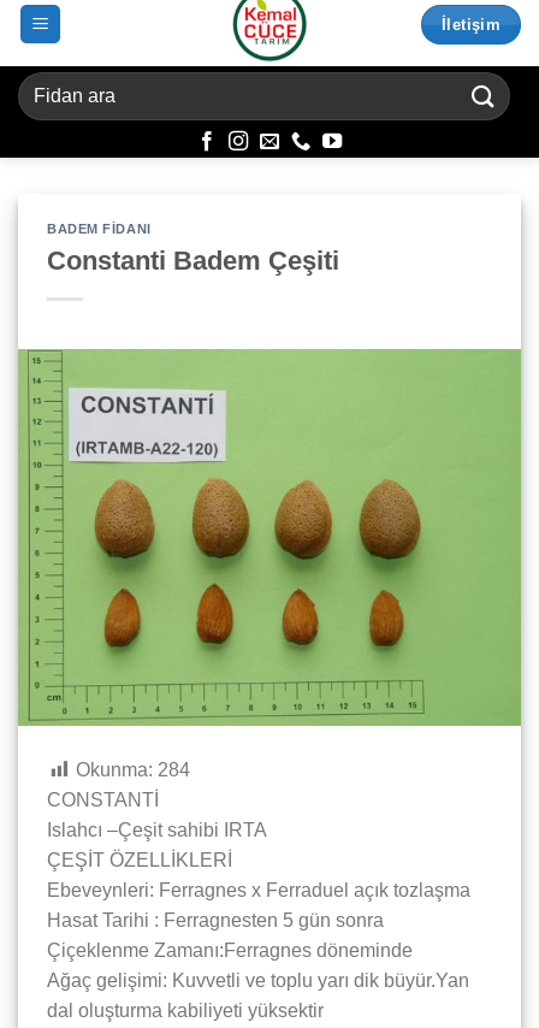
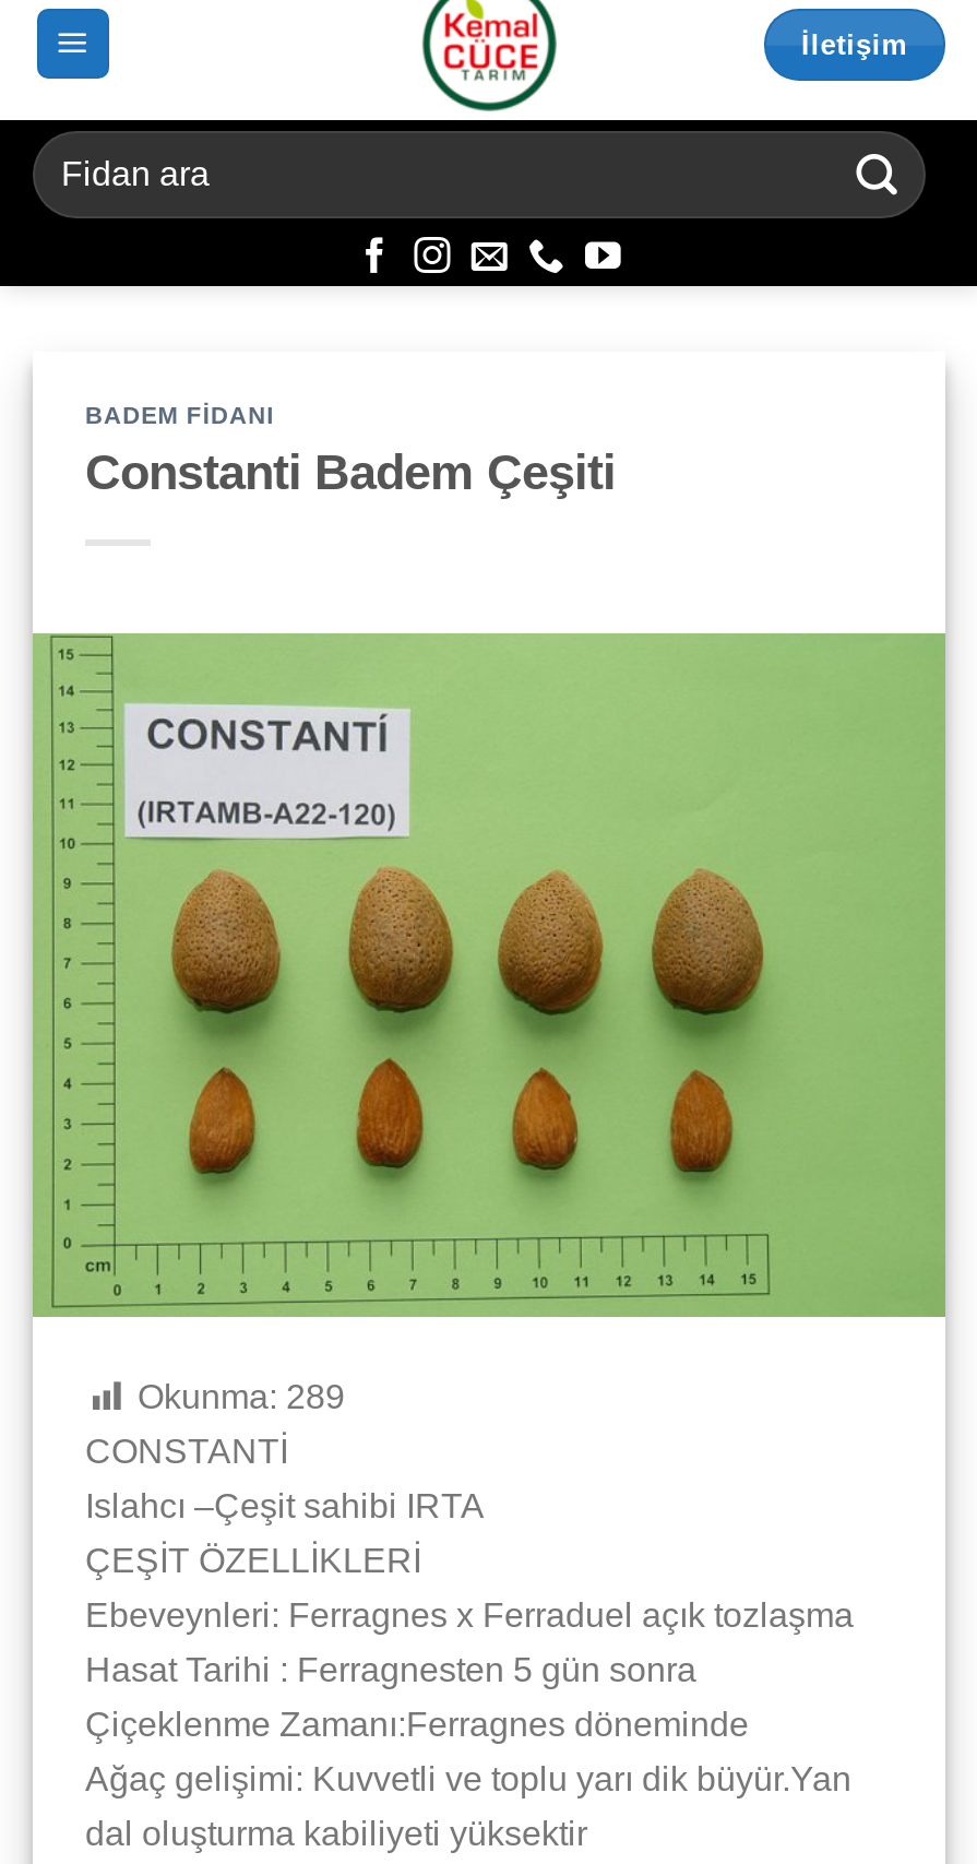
[76,760,190,780] Okunma: 284 -> [138,1379,345,1416] Okunma: 289

